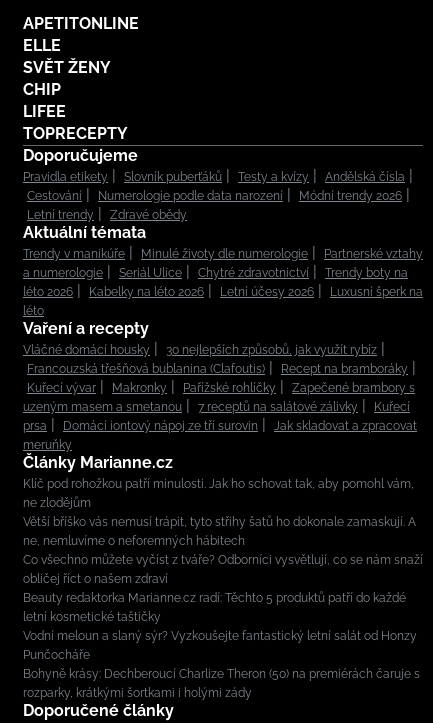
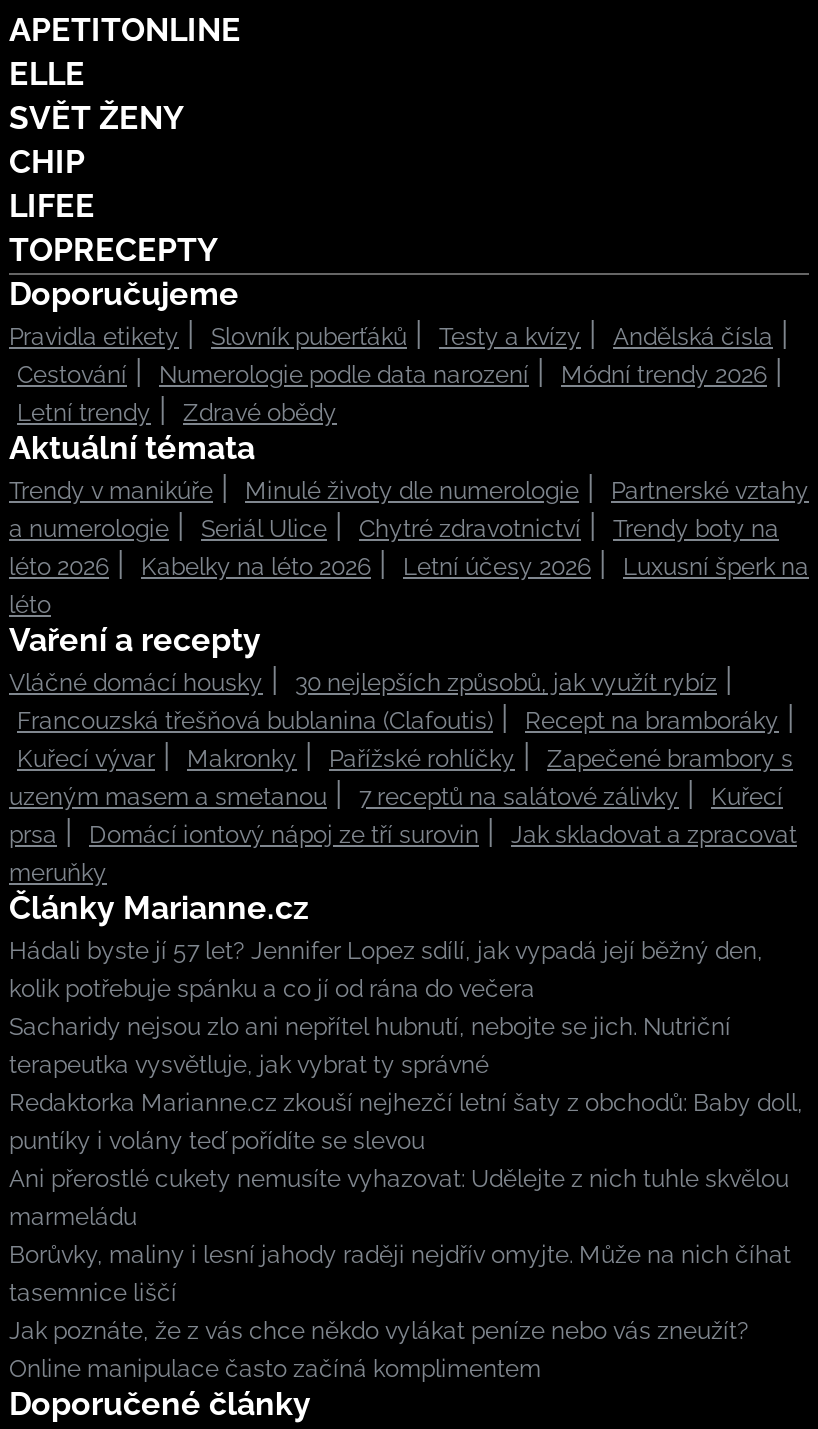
[23,477,423,700] Klíč pod rohožkou patří minulosti. Jak ho schovat tak, aby pomohl vám, | ne zlodějům | Větší bříško vás nemusí trápit, tyto střihy šatů ho dokonale zamaskují. A | ne, nemluvíme o neforemných hábitech | Co všechno můžete vyčíst z tváře? Odborníci vysvětlují, co se nám snaží | obličej říct o našem zdraví | Beauty redaktorka Marianne.cz radí: Těchto 5 produktů patří do každé | letní kosmetické taštičky | Vodní meloun a slaný sýr? Vyzkoušejte fantastický letní salát od Honzy | Punčocháře | Bohyně krásy: Dechberoucí Charlize Theron (50) na premiérách čaruje s | rozparky, krátkými šortkami i holými zády -> [9,937,803,1383] Hádali byste jí 57 let? Jennifer Lopez sdílí, jak vypadá její běžný den, | kolik potřebuje spánku a co jí od rána do večera | Sacharidy nejsou zlo ani nepřítel hubnutí, nebojte se jich. Nutriční | terapeutka vysvětluje, jak vybrat ty správné | Redaktorka Marianne.cz zkouší nejhezčí letní šaty z obchodů: Baby doll, | puntíky i volány teď pořídíte se slevou | Ani přerostlé cukety nemusíte vyhazovat: Udělejte z nich tuhle skvělou | marmeládu | Borůvky, maliny i lesní jahody raději nejdřív omyjte. Může na nich číhat | tasemnice liščí | Jak poznáte, že z vás chce někdo vylákat peníze nebo vás zneužít? | Online manipulace často začíná komplimentem

